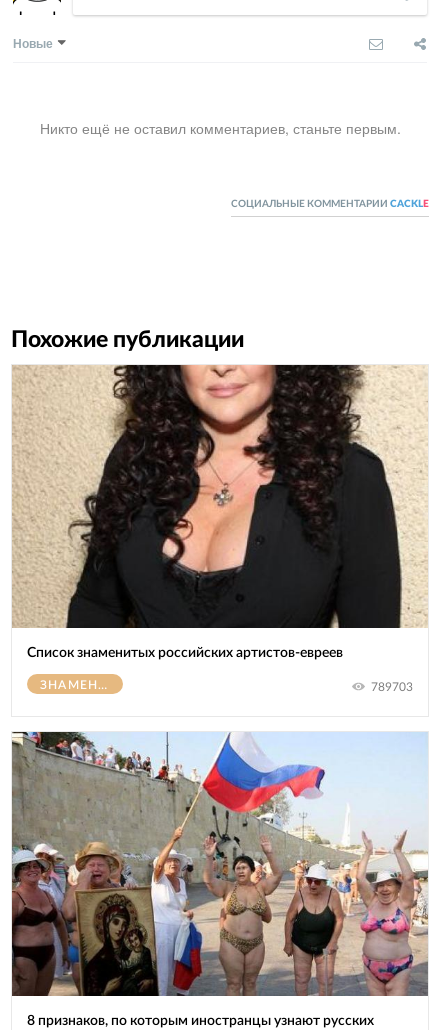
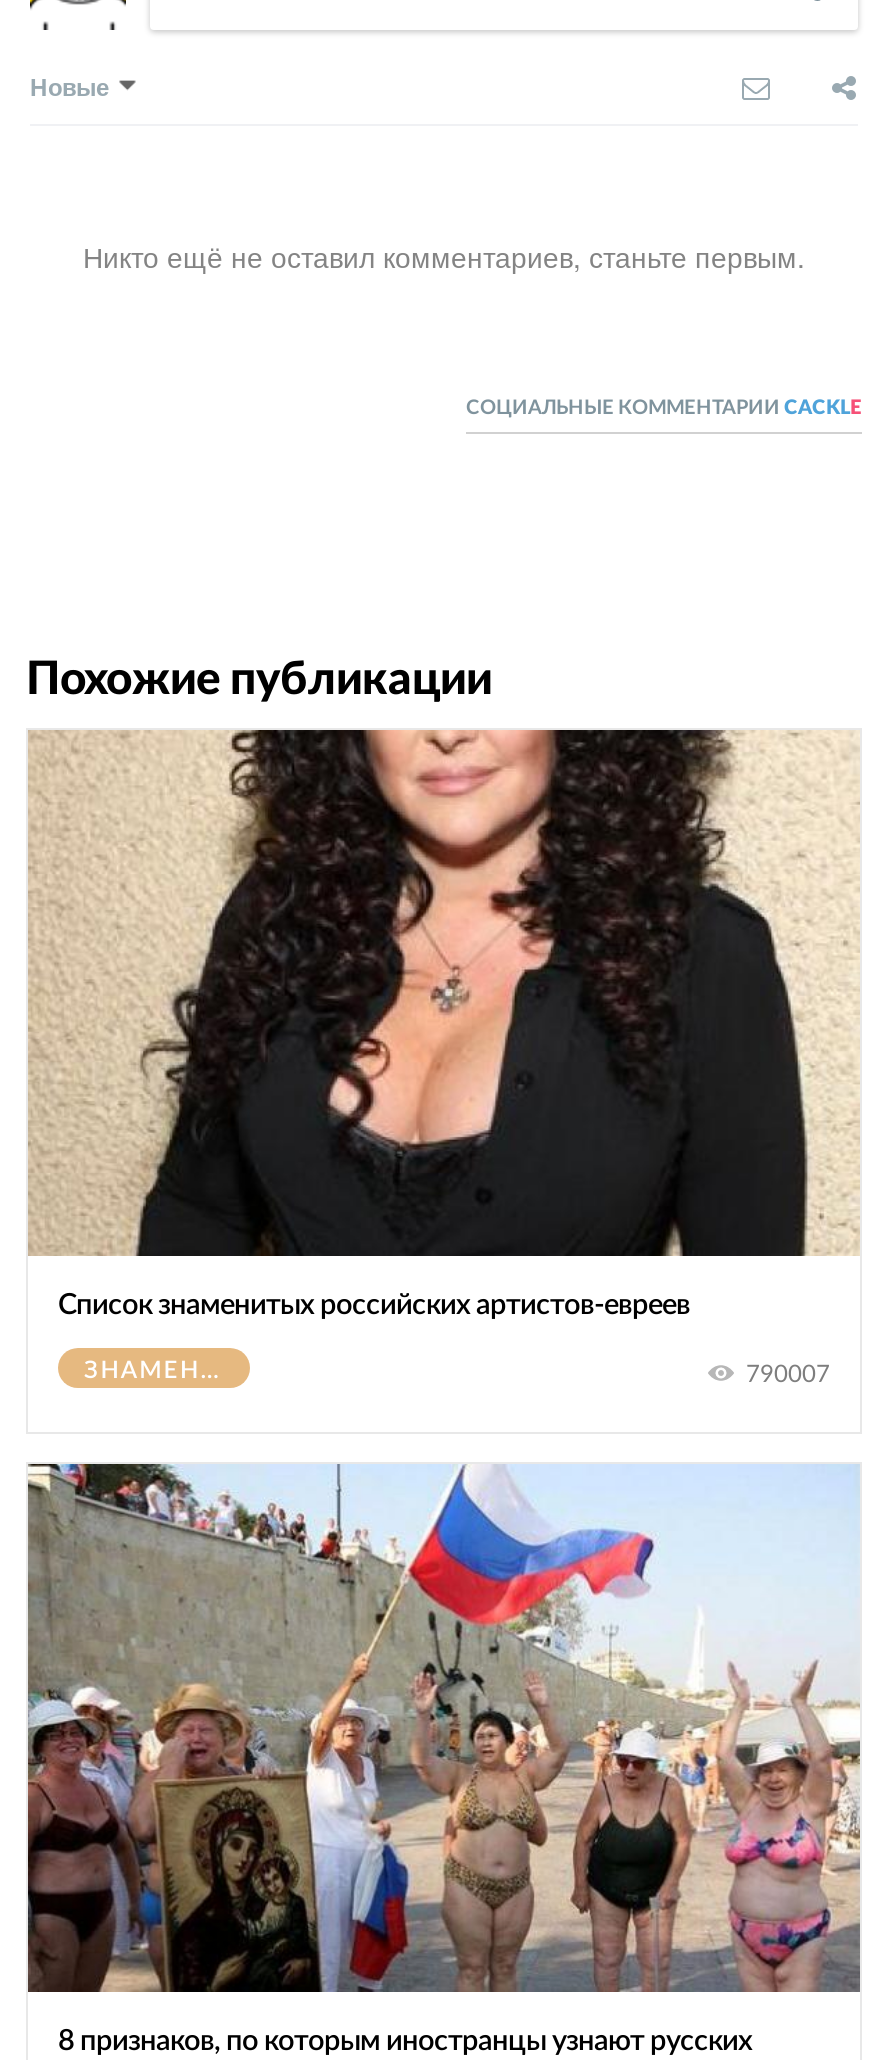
[371,681,413,693] 789703 -> [746,1362,830,1386] 790007

